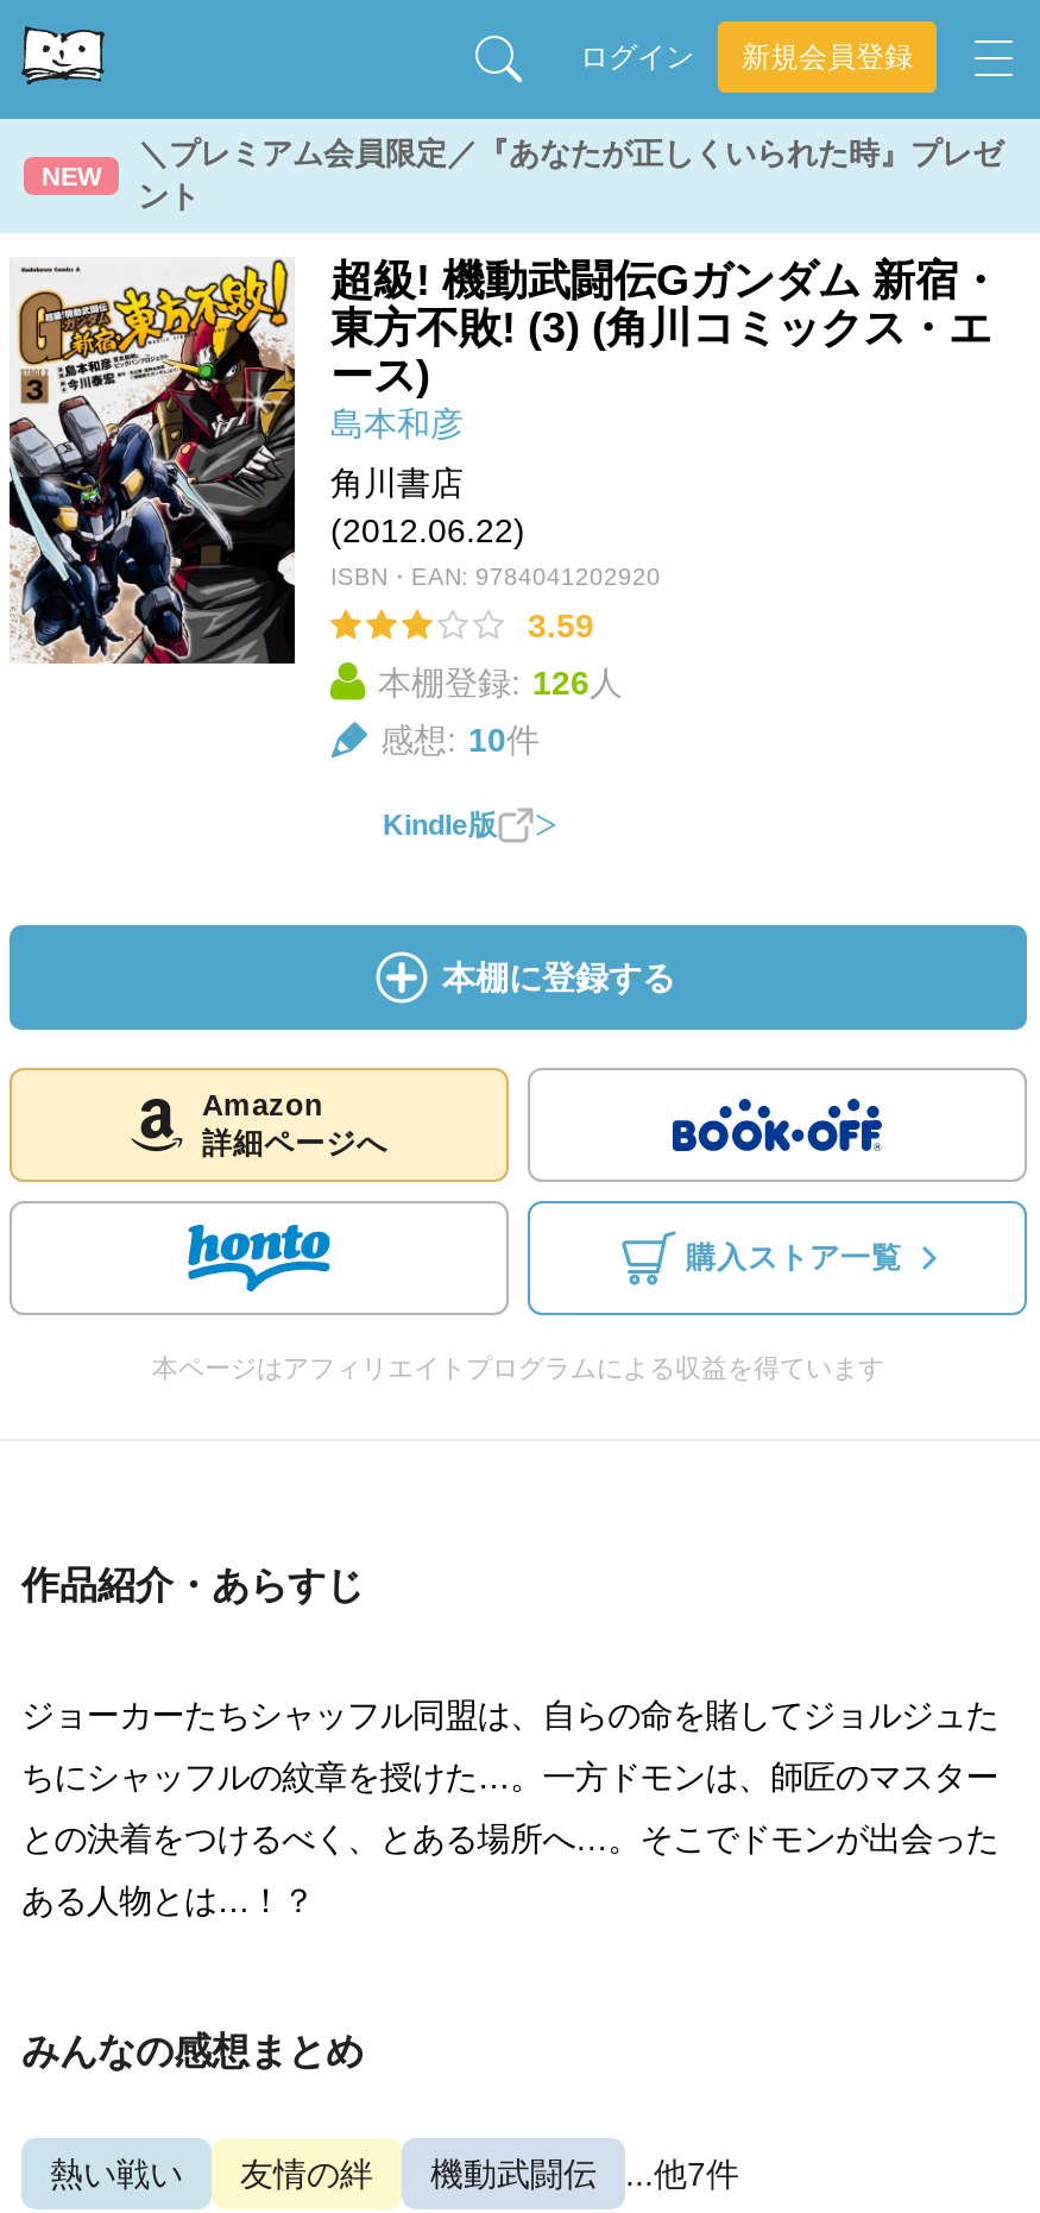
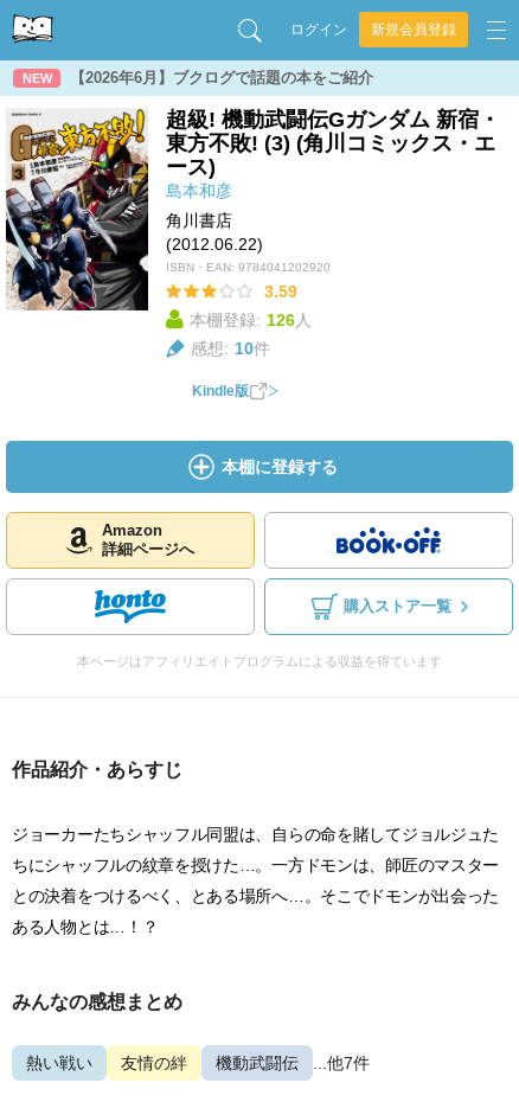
[138,136,1003,214] ＼プレミアム会員限定／『あなたが正しくいられた時』プレゼ | ント -> [70,69,373,87] 【2026年6月】ブクログで話題の本をご紹介

